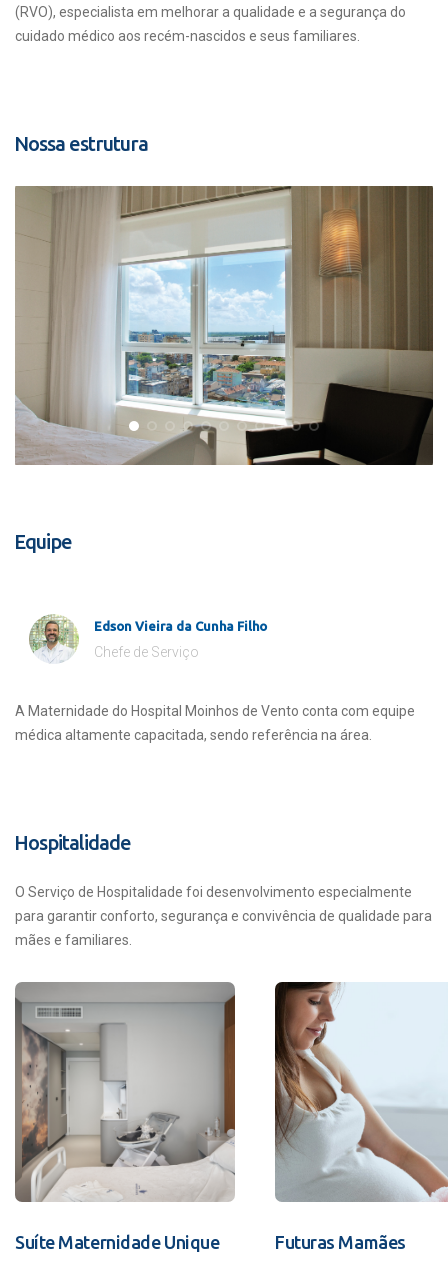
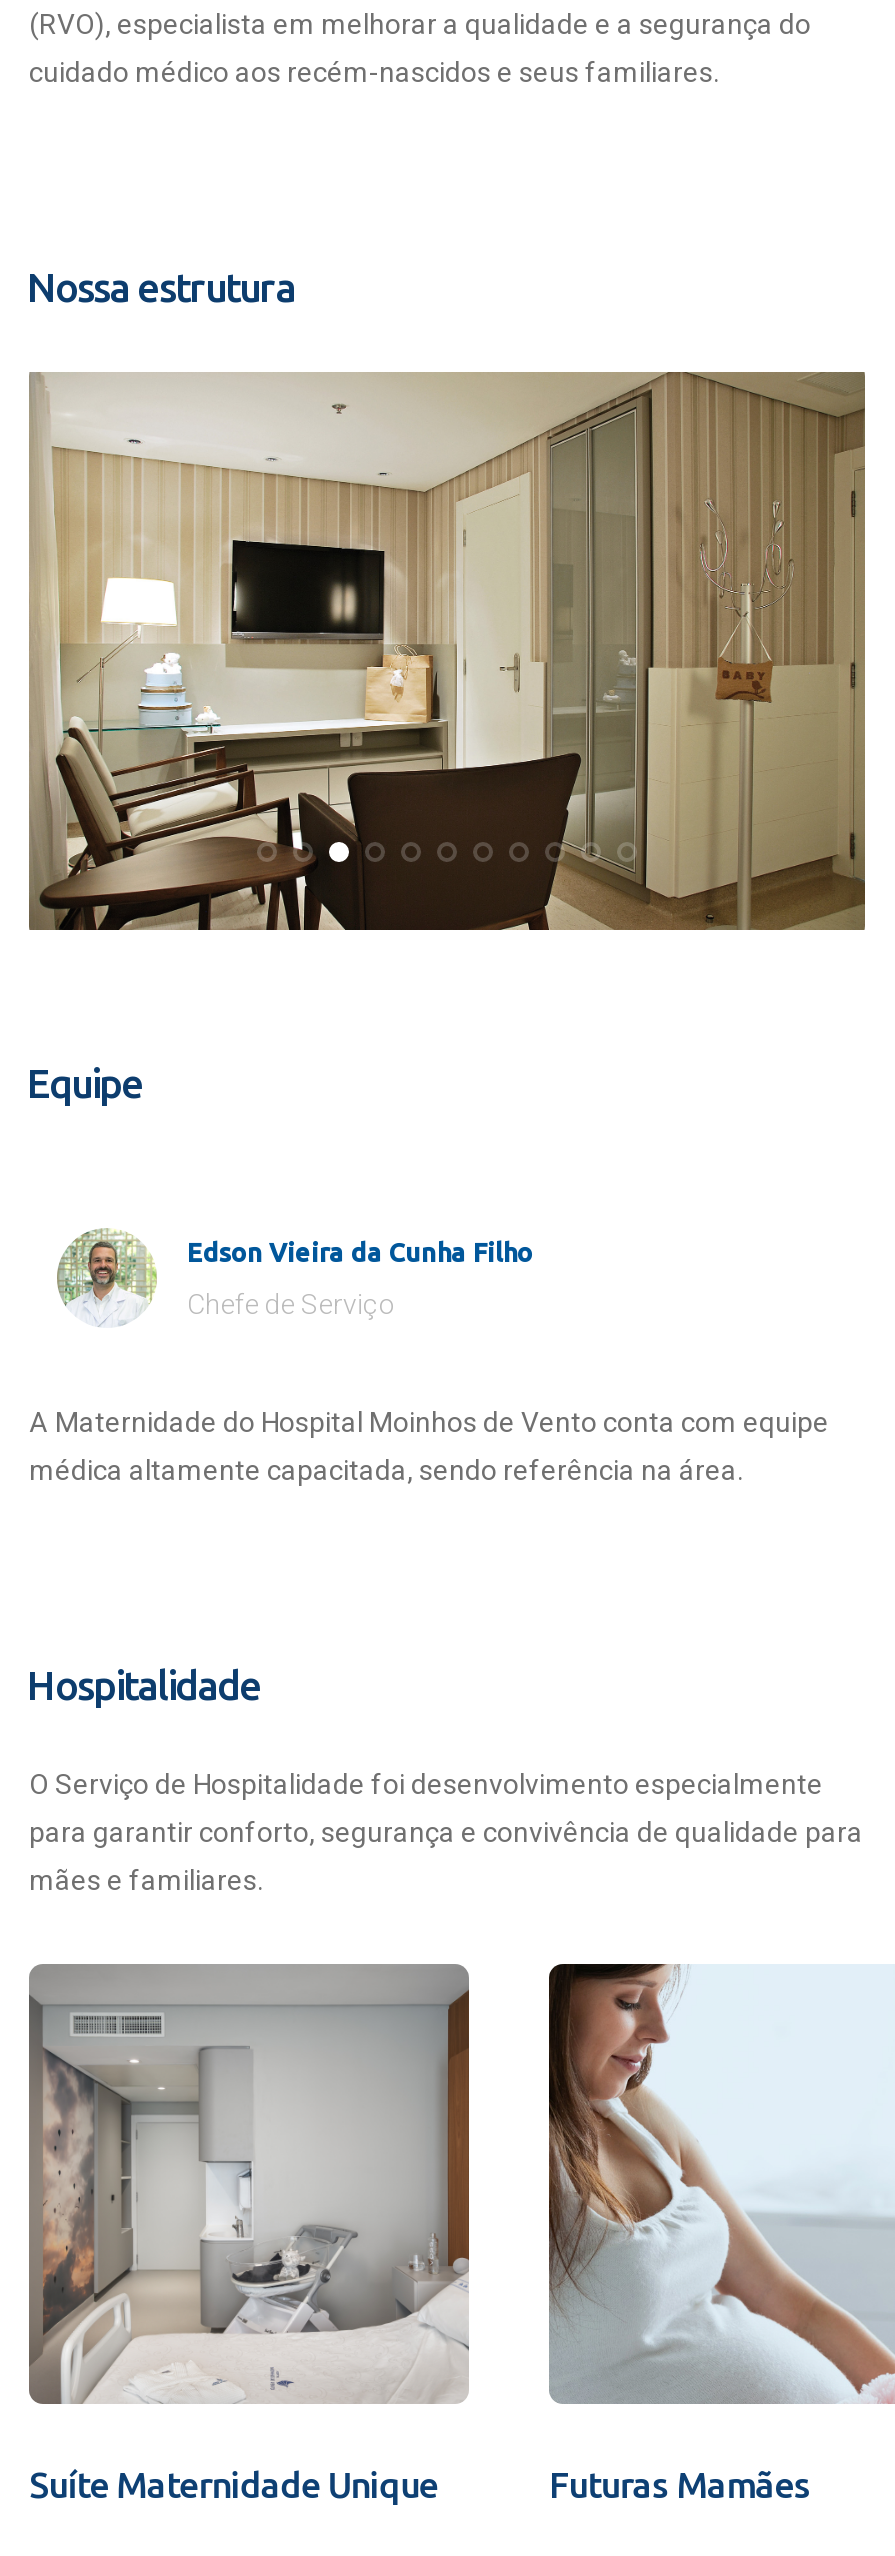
[15,186,434,466] [image] -> [29,372,867,932] [image]

